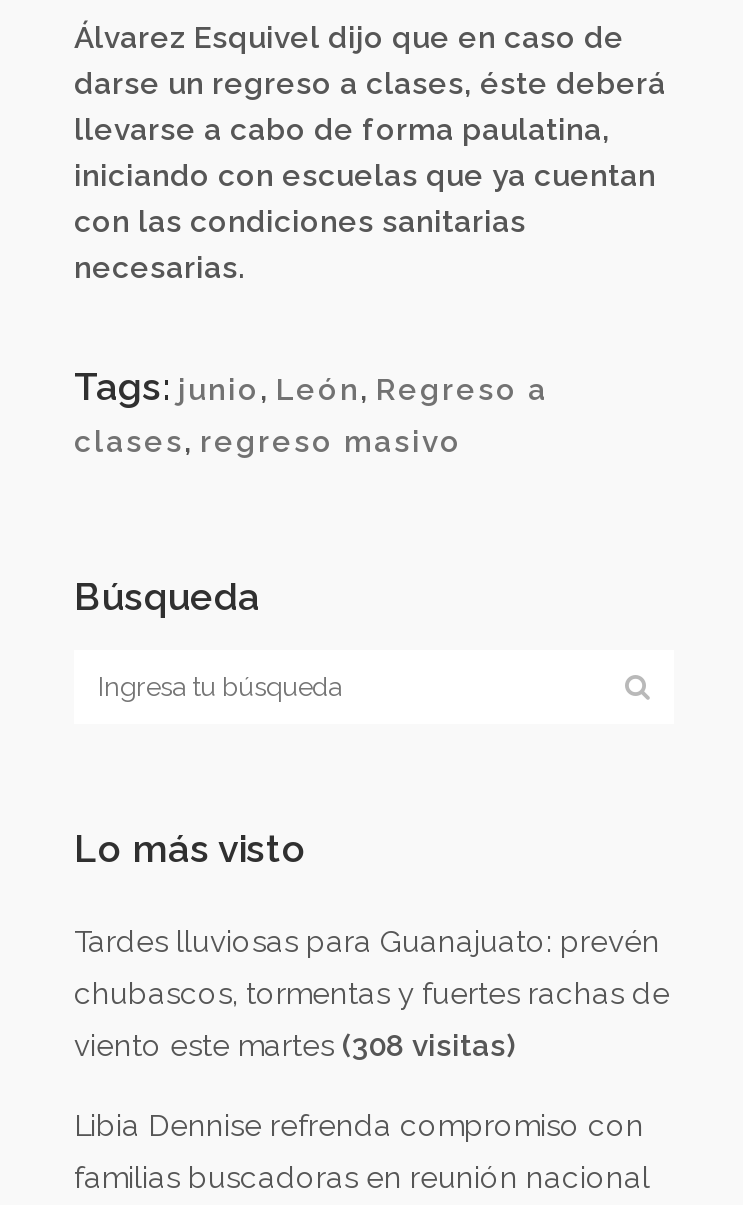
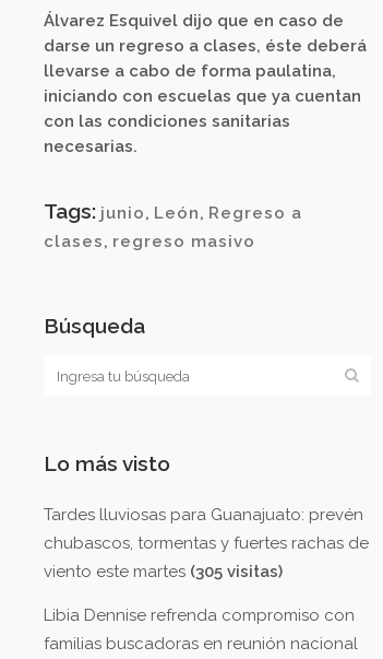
[74,1028,514,1064] viento este martes (308 visitas) -> [44,562,283,581] viento este martes (305 visitas)

